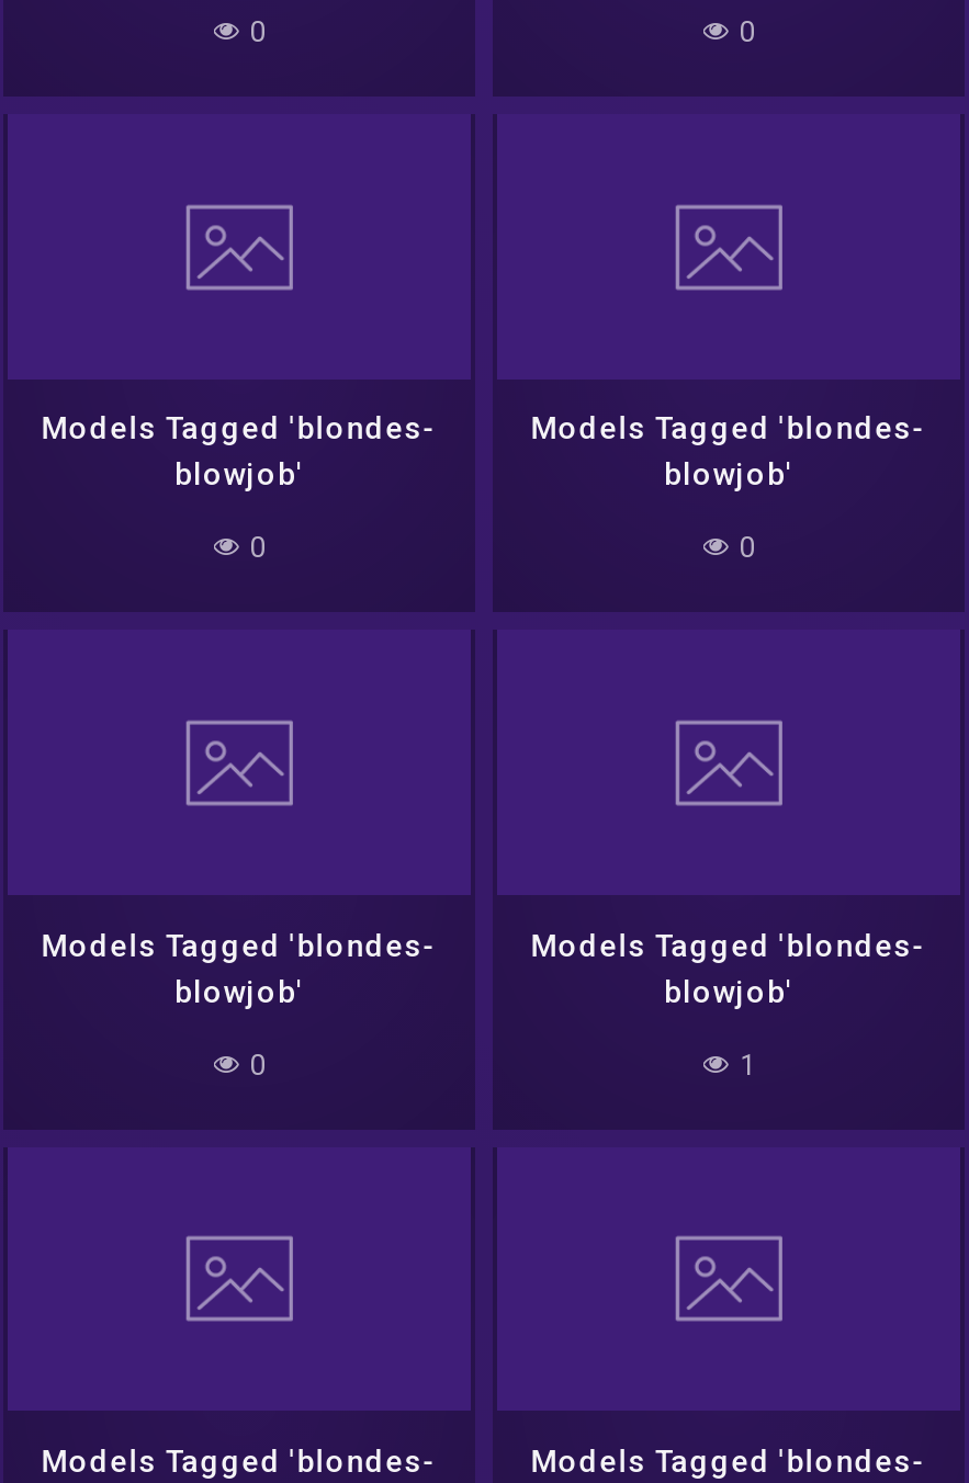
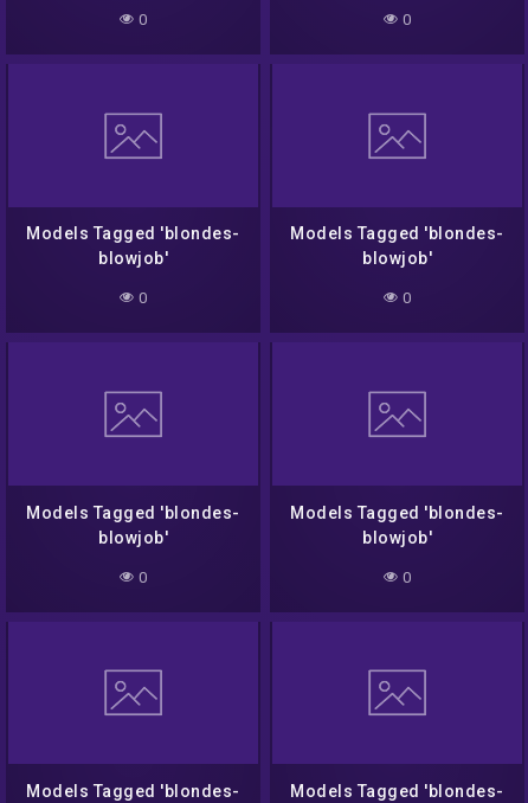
[733,1048,755,1080] 1 -> [400,568,411,586] 0

